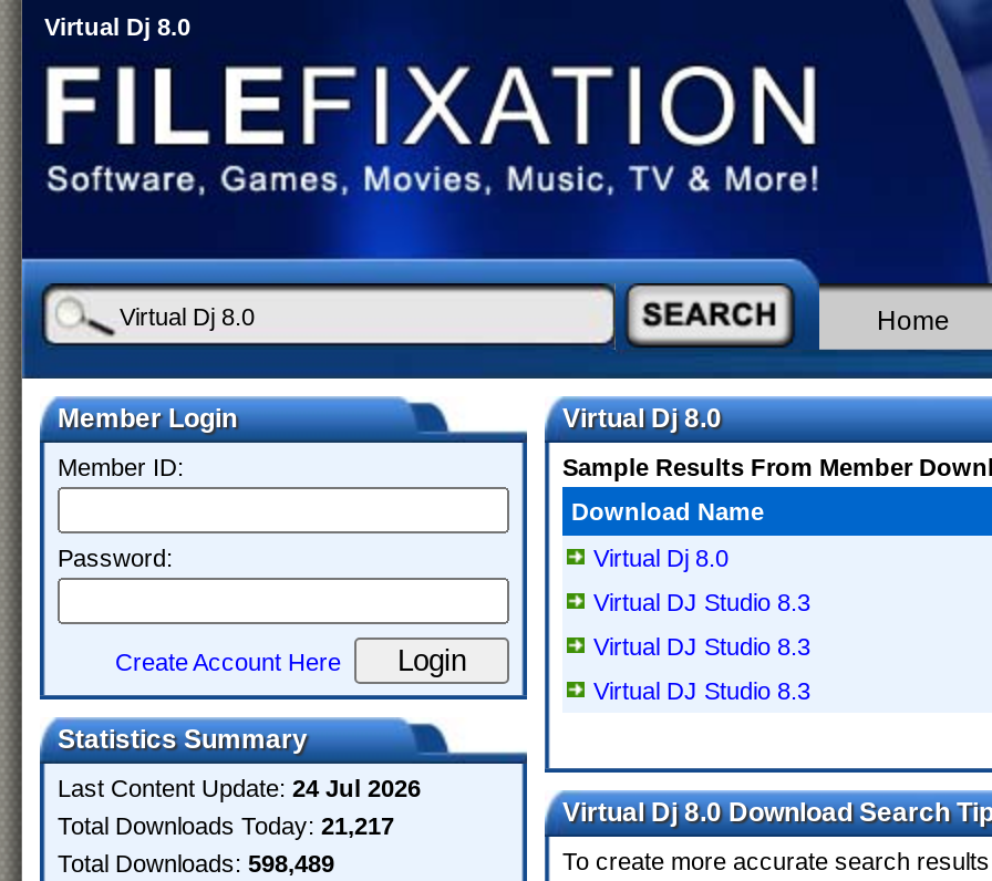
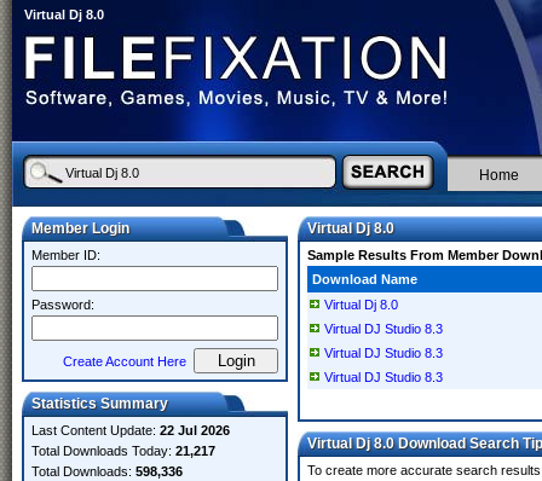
[58,775,421,801] Last Content Update: 24 Jul 2026 -> [31,423,230,437] Last Content Update: 22 Jul 2026
[58,850,334,877] Total Downloads: 598,489 -> [31,464,183,479] Total Downloads: 598,336

